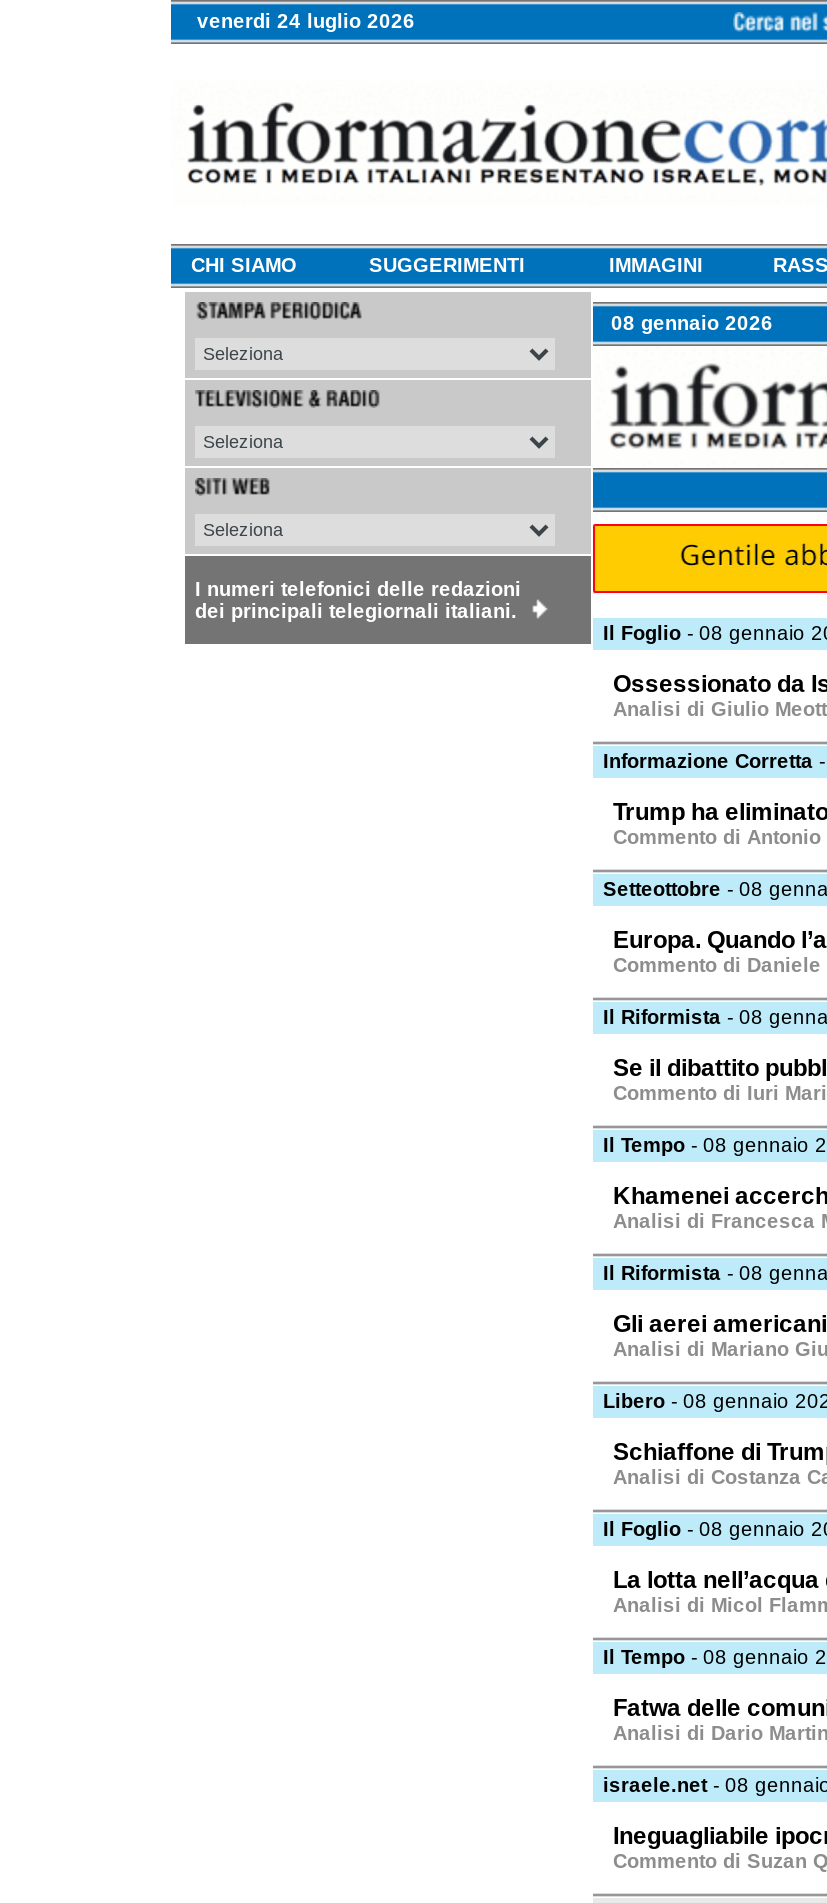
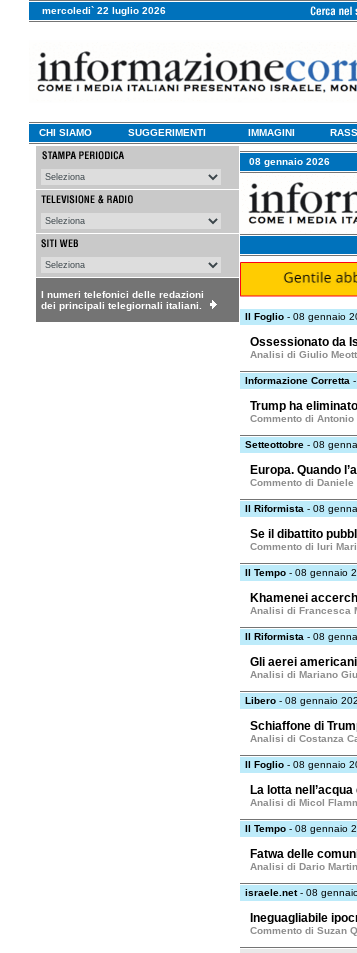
[197,10,415,32] venerdi 24 luglio 2026 -> [42,5,166,16] mercoledi` 22 luglio 2026

